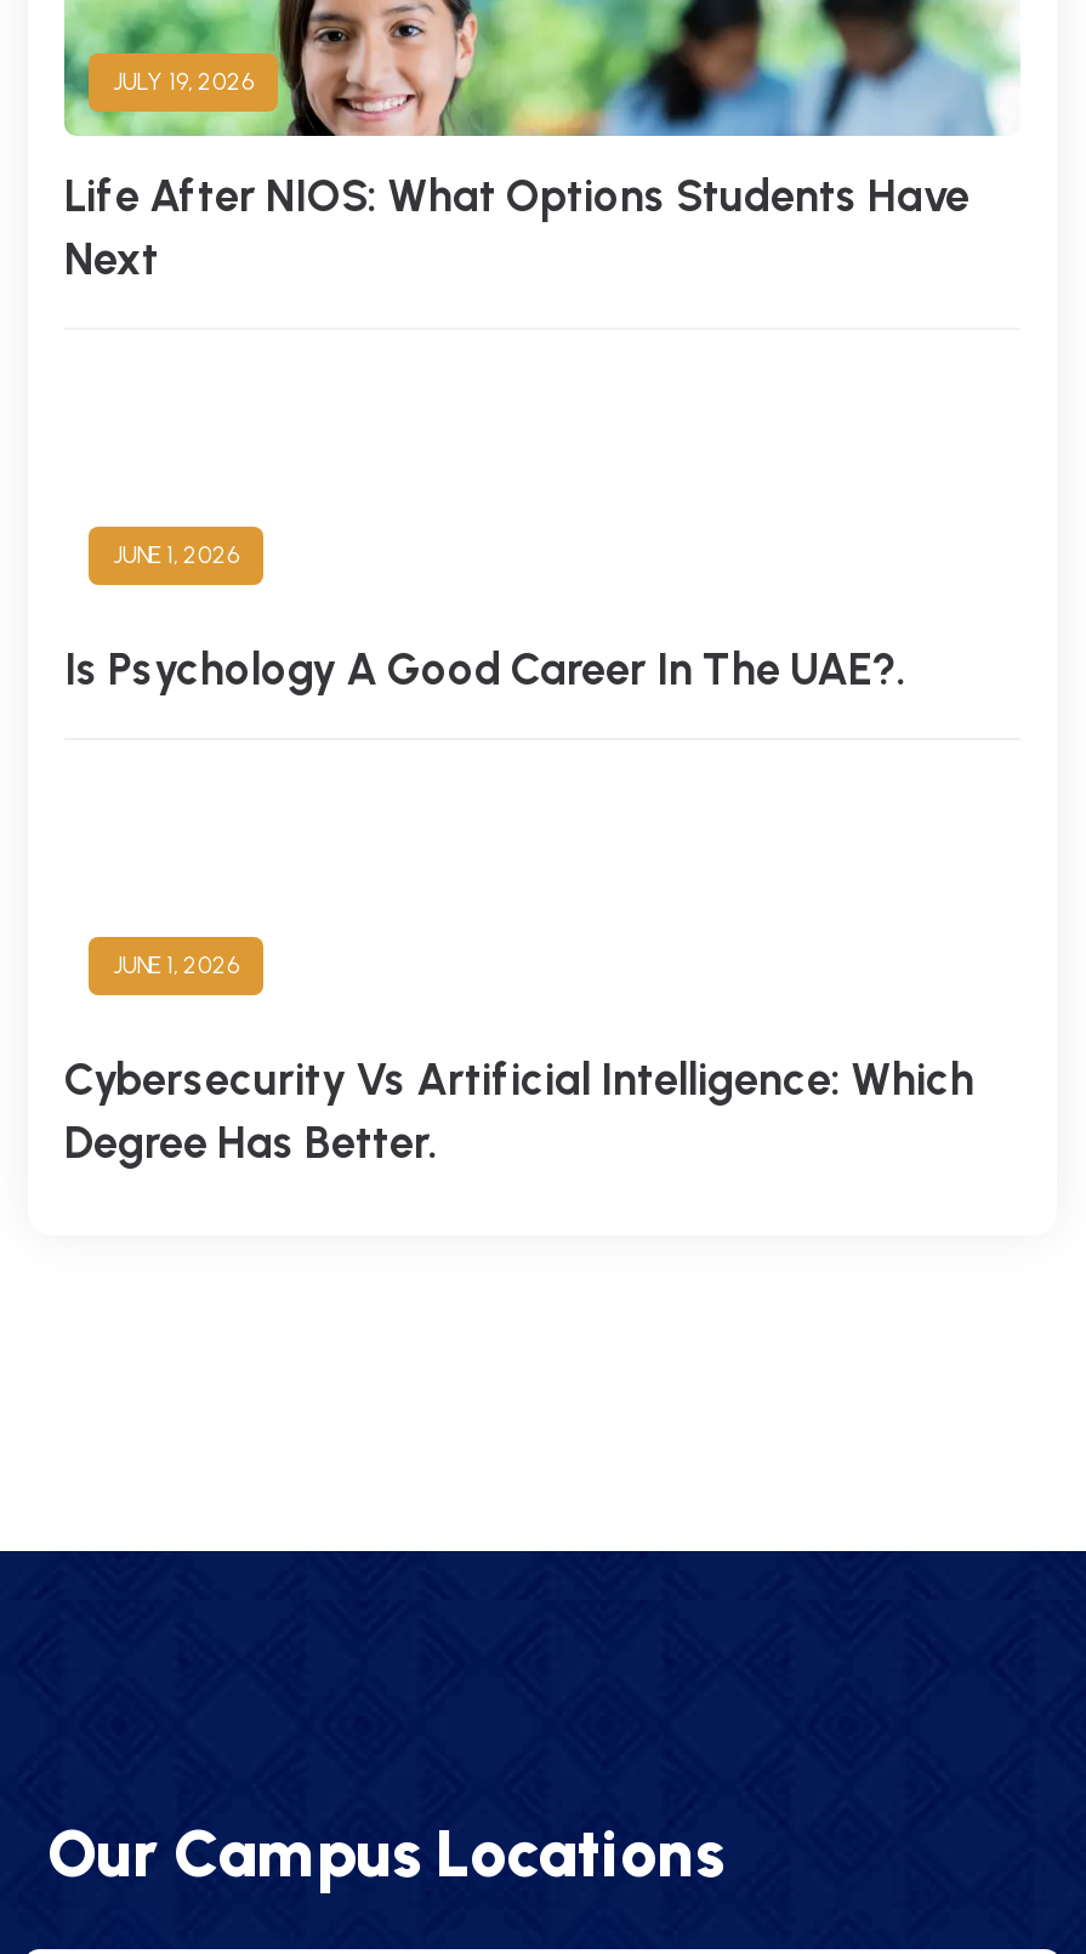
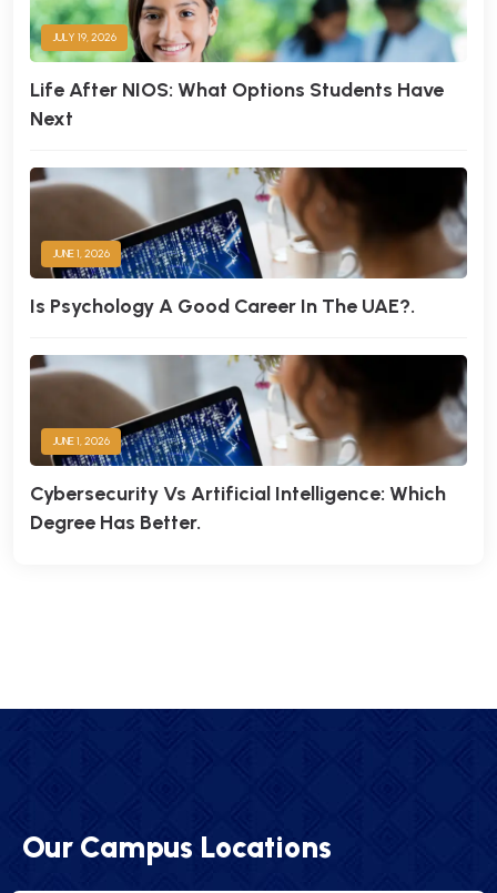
none -> [29,166,468,280] [image]
none -> [29,354,468,467] [image]

